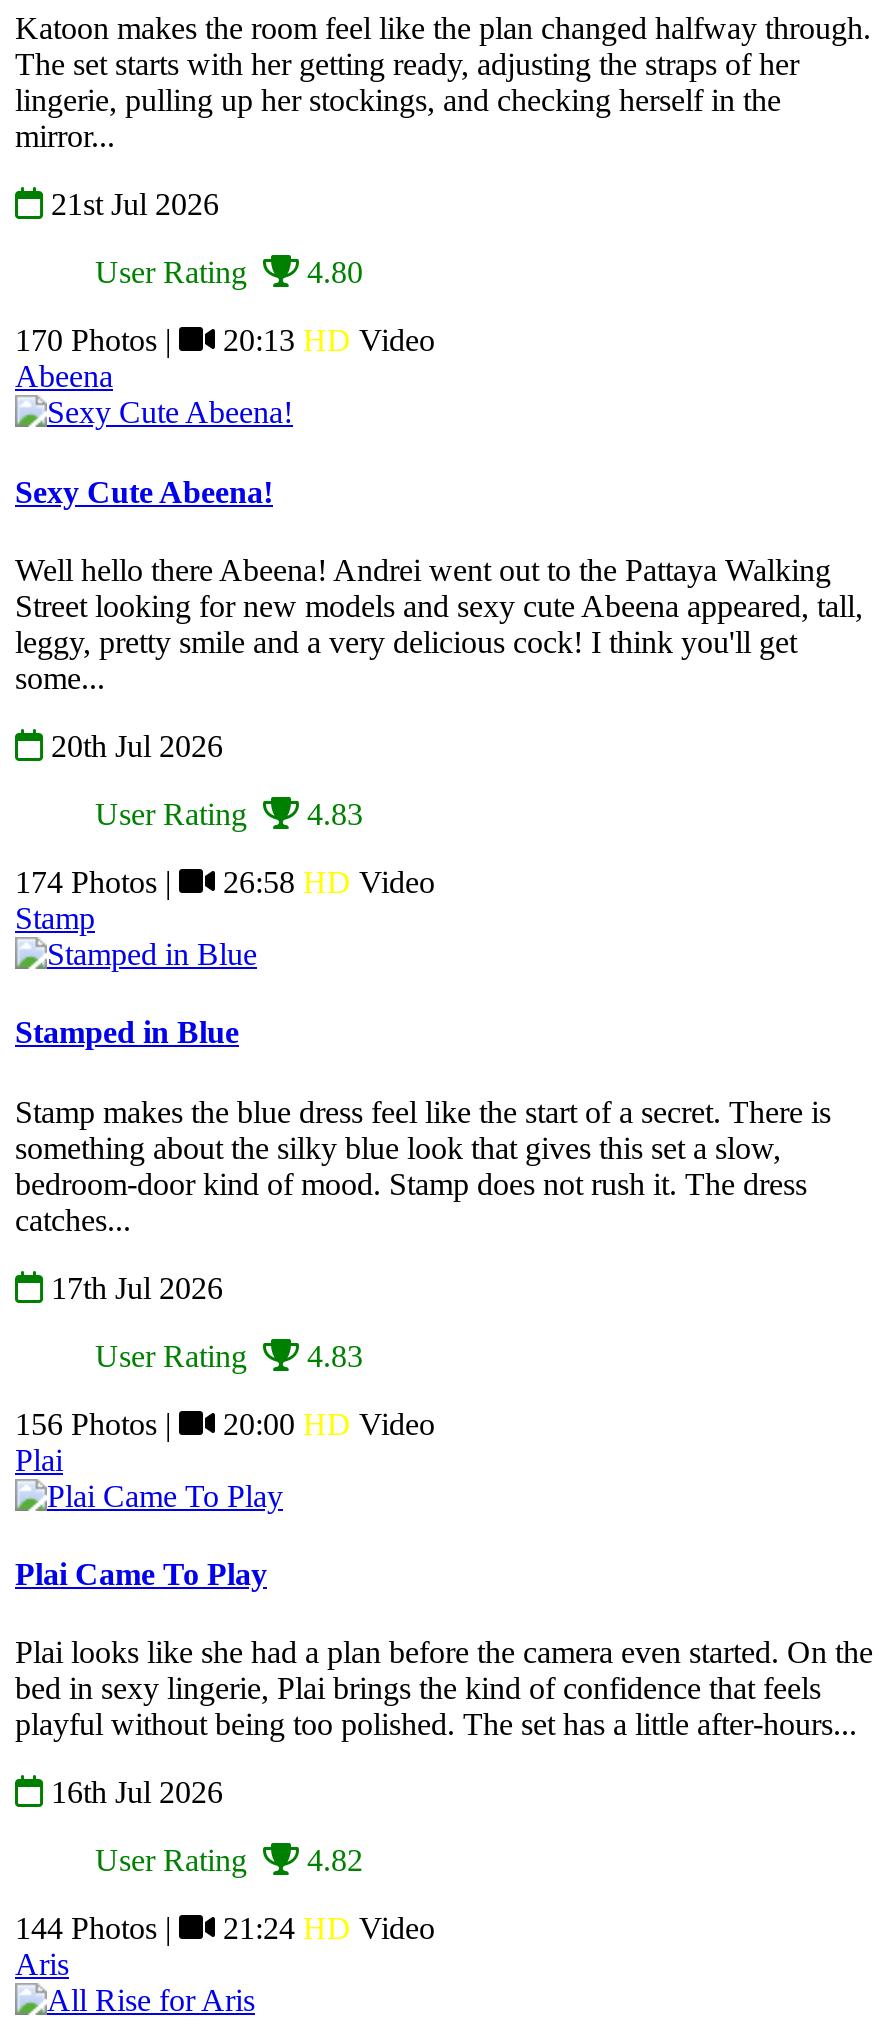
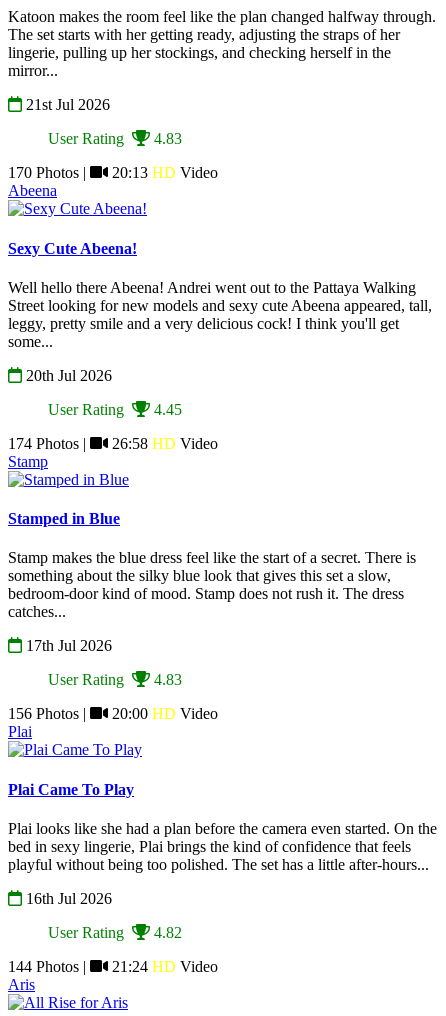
[95,256,363,290] User Rating 4.80 -> [48,130,182,147] User Rating 4.83
[95,797,363,831] User Rating 4.83 -> [48,401,182,418] User Rating 4.45

